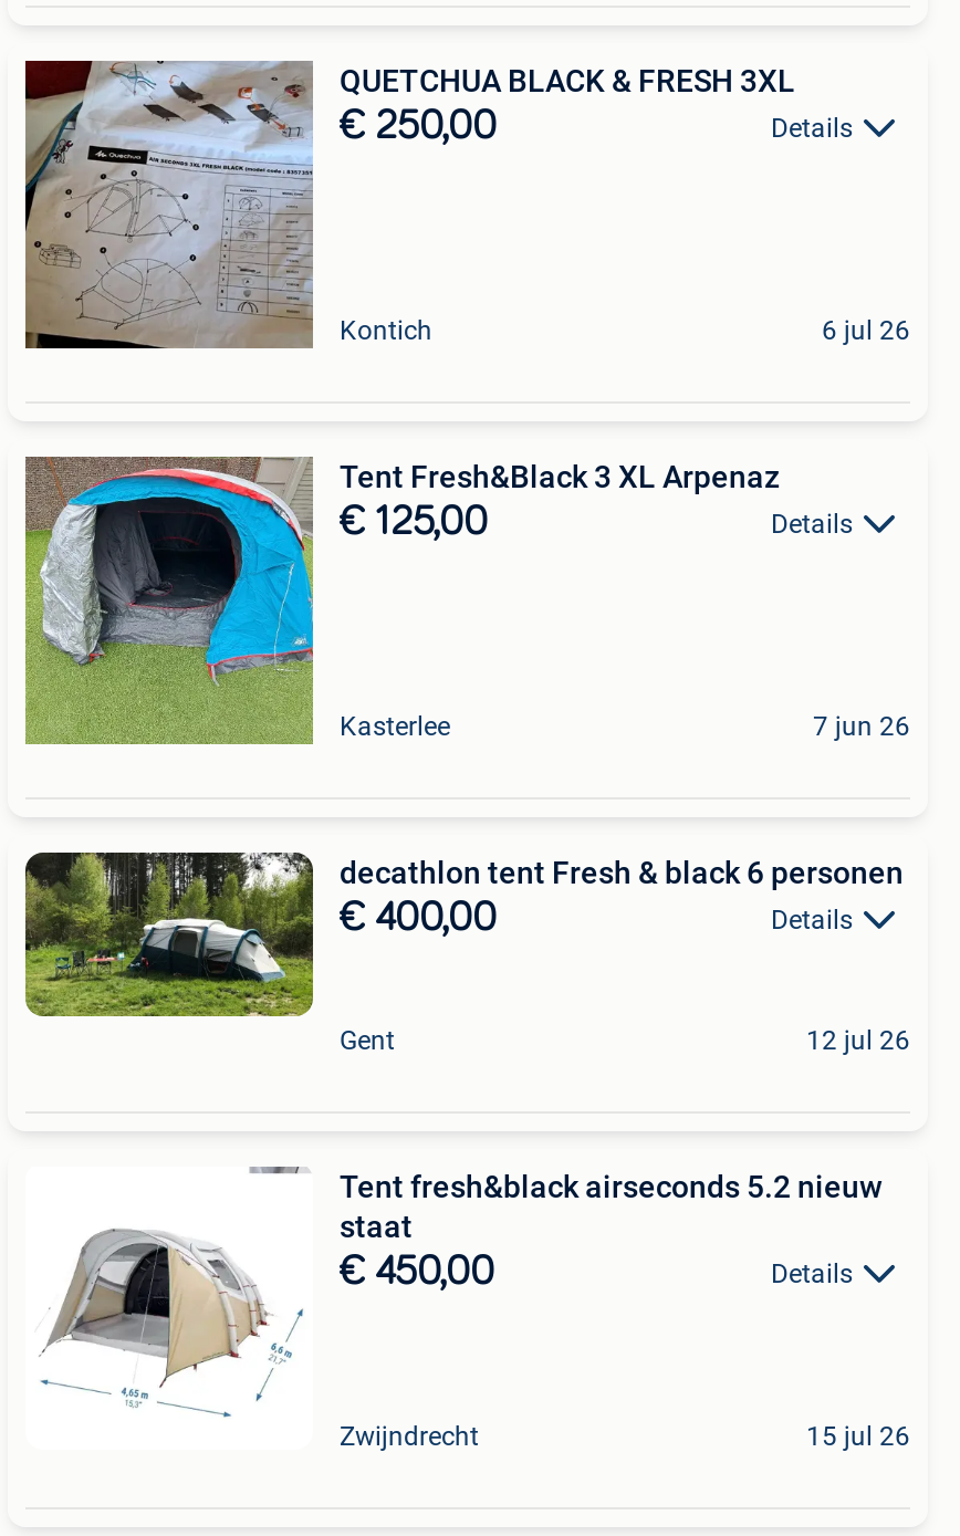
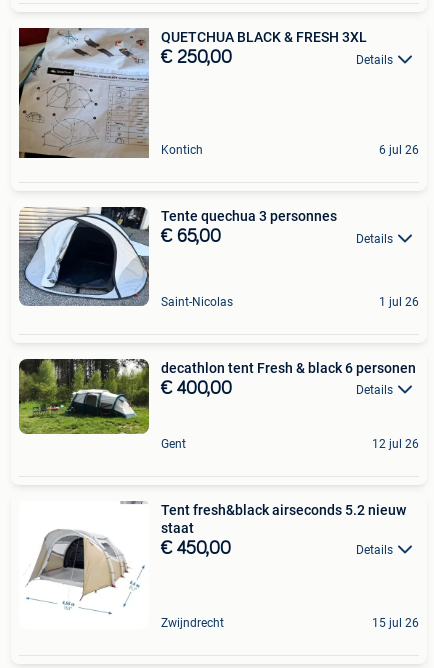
[23,456,780,748] [image] | Tent Fresh&Black 3 XL Arpenaz | € 125,00 -> [19,206,337,310] [image] | Tente quechua 3 personnes | € 65,00
[340,711,910,742] Kasterlee | 7 jun 26 -> [161,295,419,309] Saint-Nicolas | 1 jul 26

